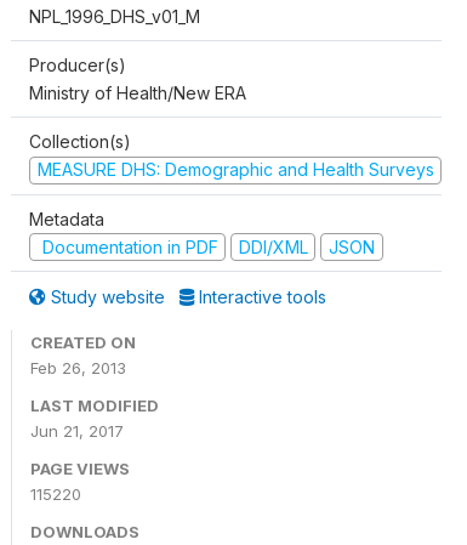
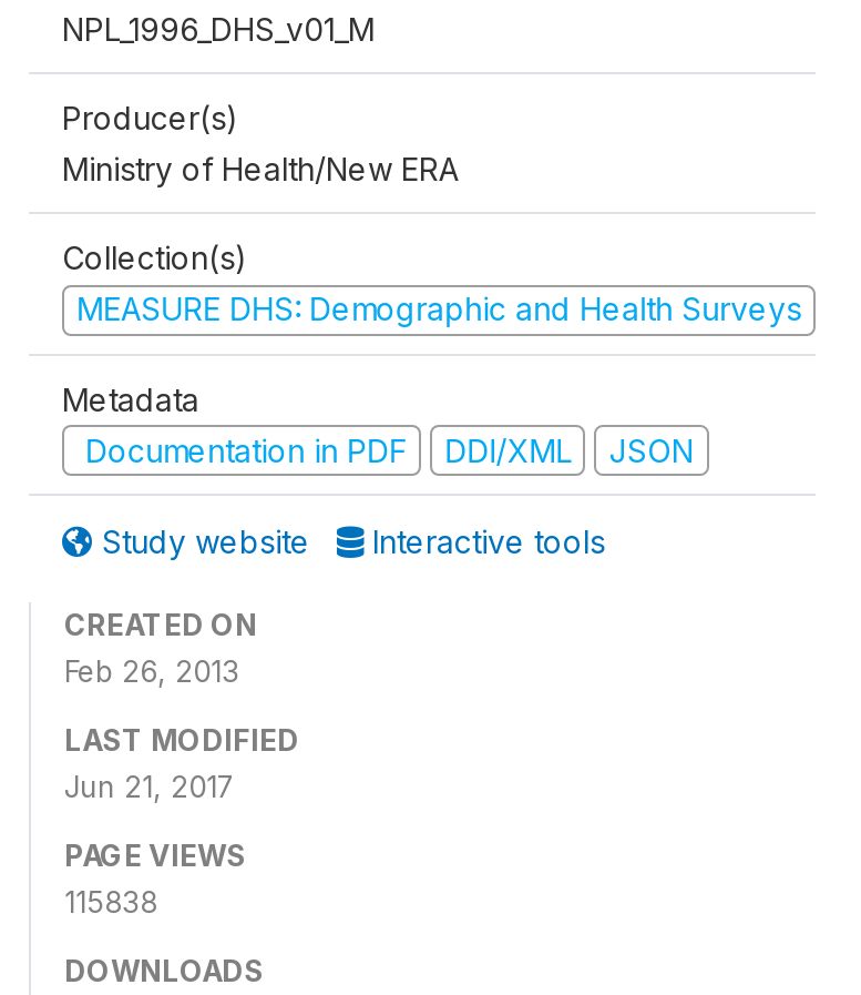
[30,484,81,504] 115220 -> [64,884,157,920] 115838

